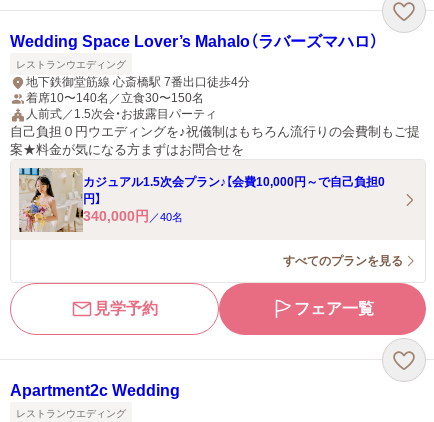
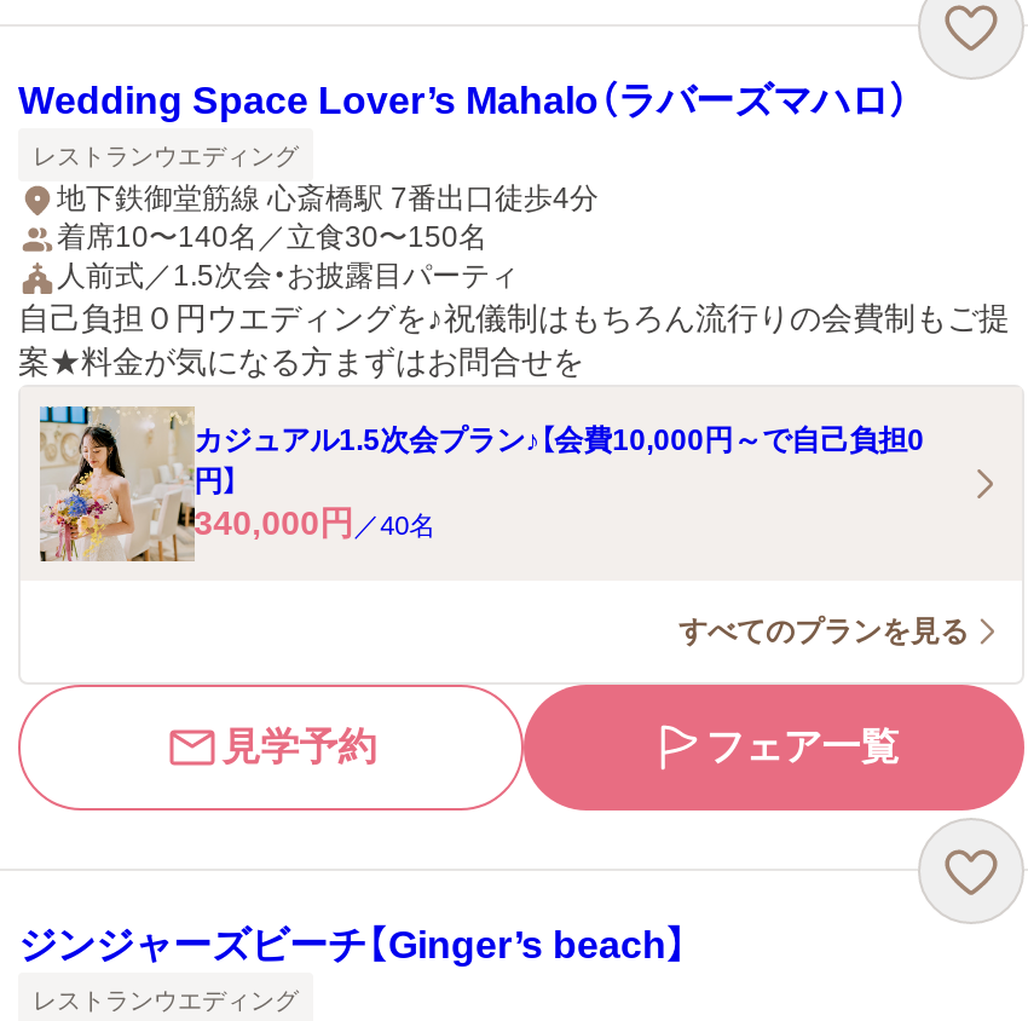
[10,382,180,399] Apartment2c Wedding -> [18,924,688,965] ジンジャーズビーチ【Ginger’s beach】

